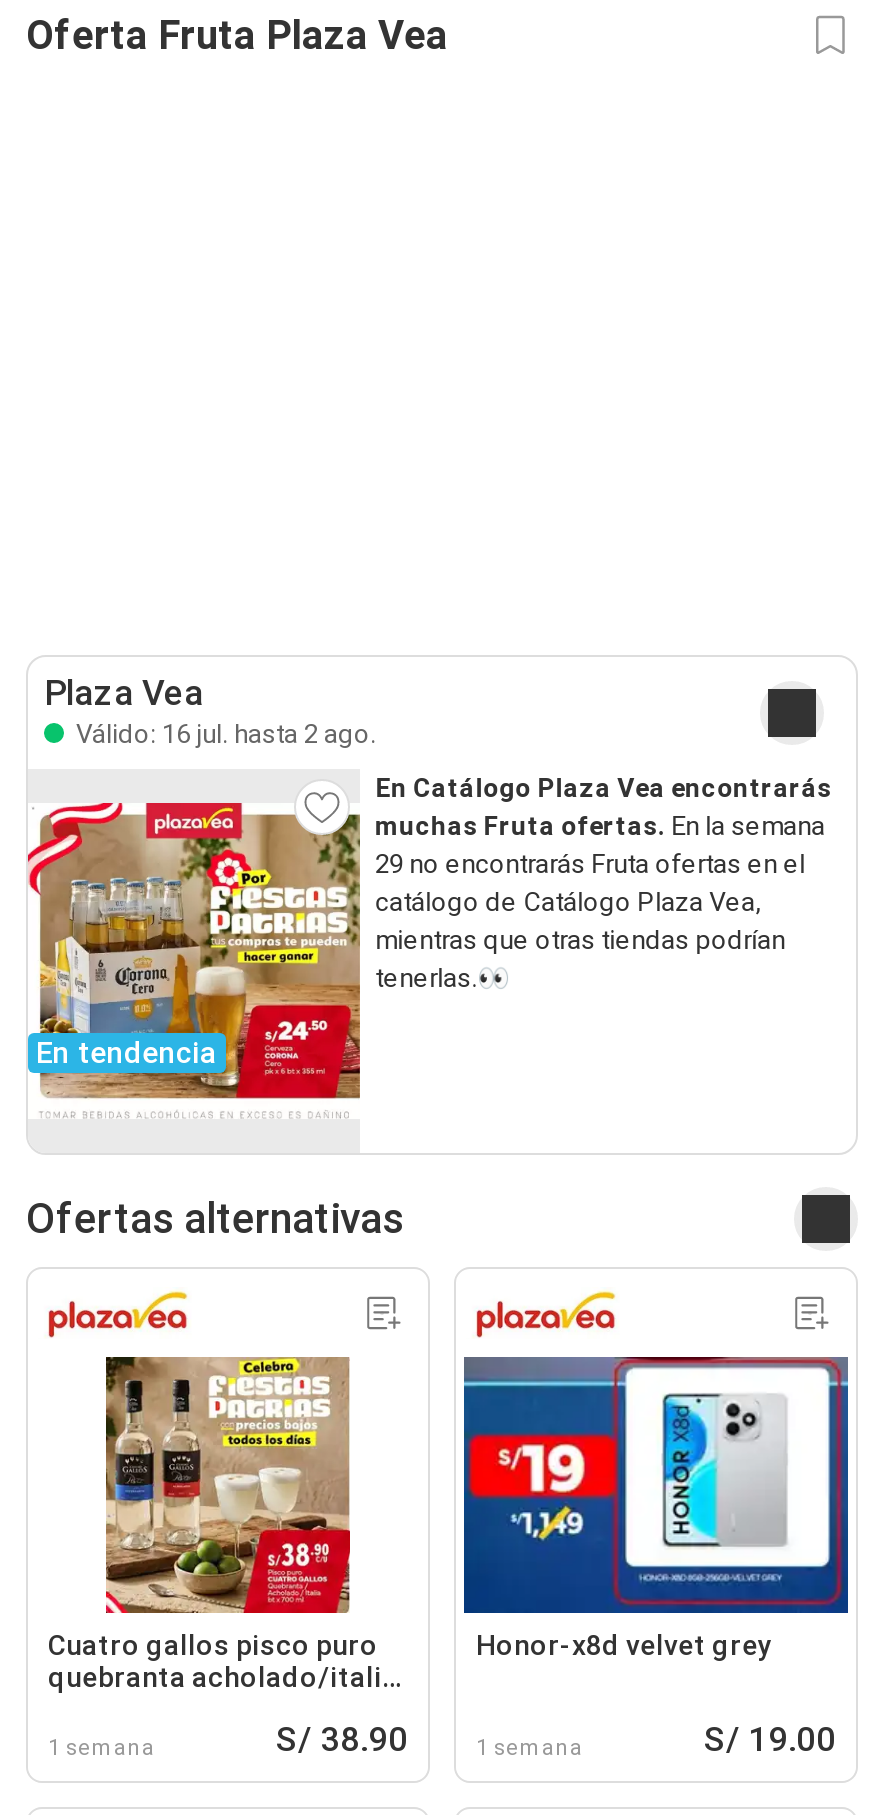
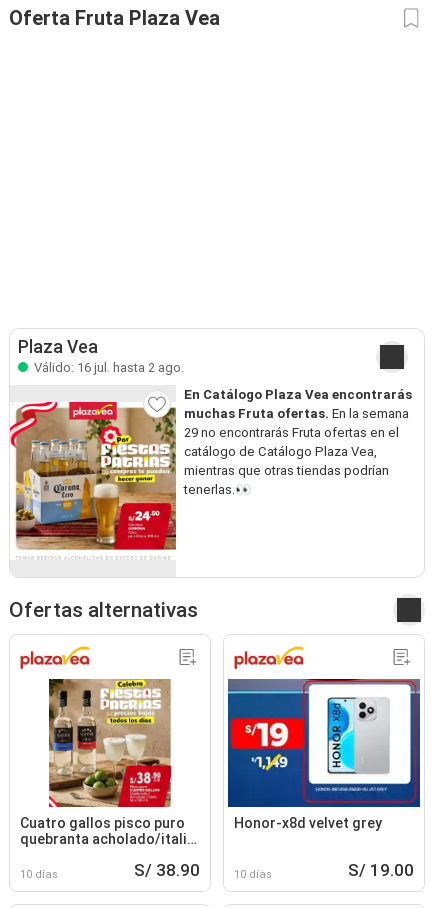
[36,1035,218,1071] En tendencia -> none
[48,1735,156,1761] 1 semana -> [20,868,58,881] 10 días
[476,1735,584,1761] 1 semana -> [234,868,272,881] 10 días

